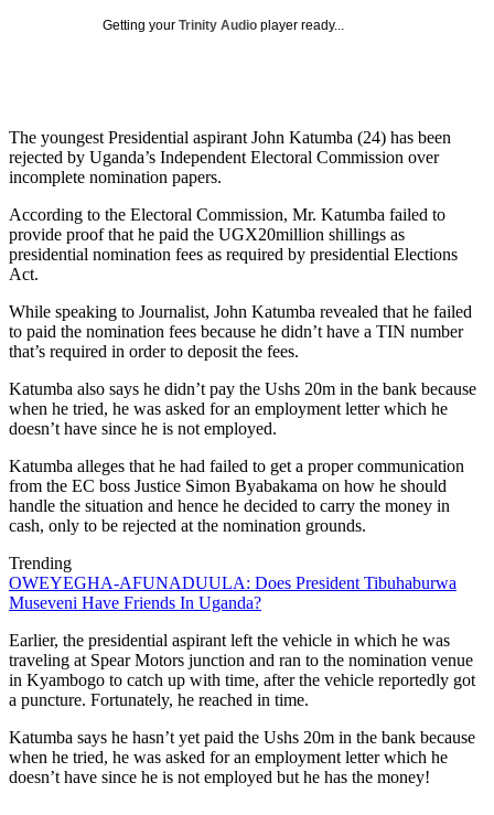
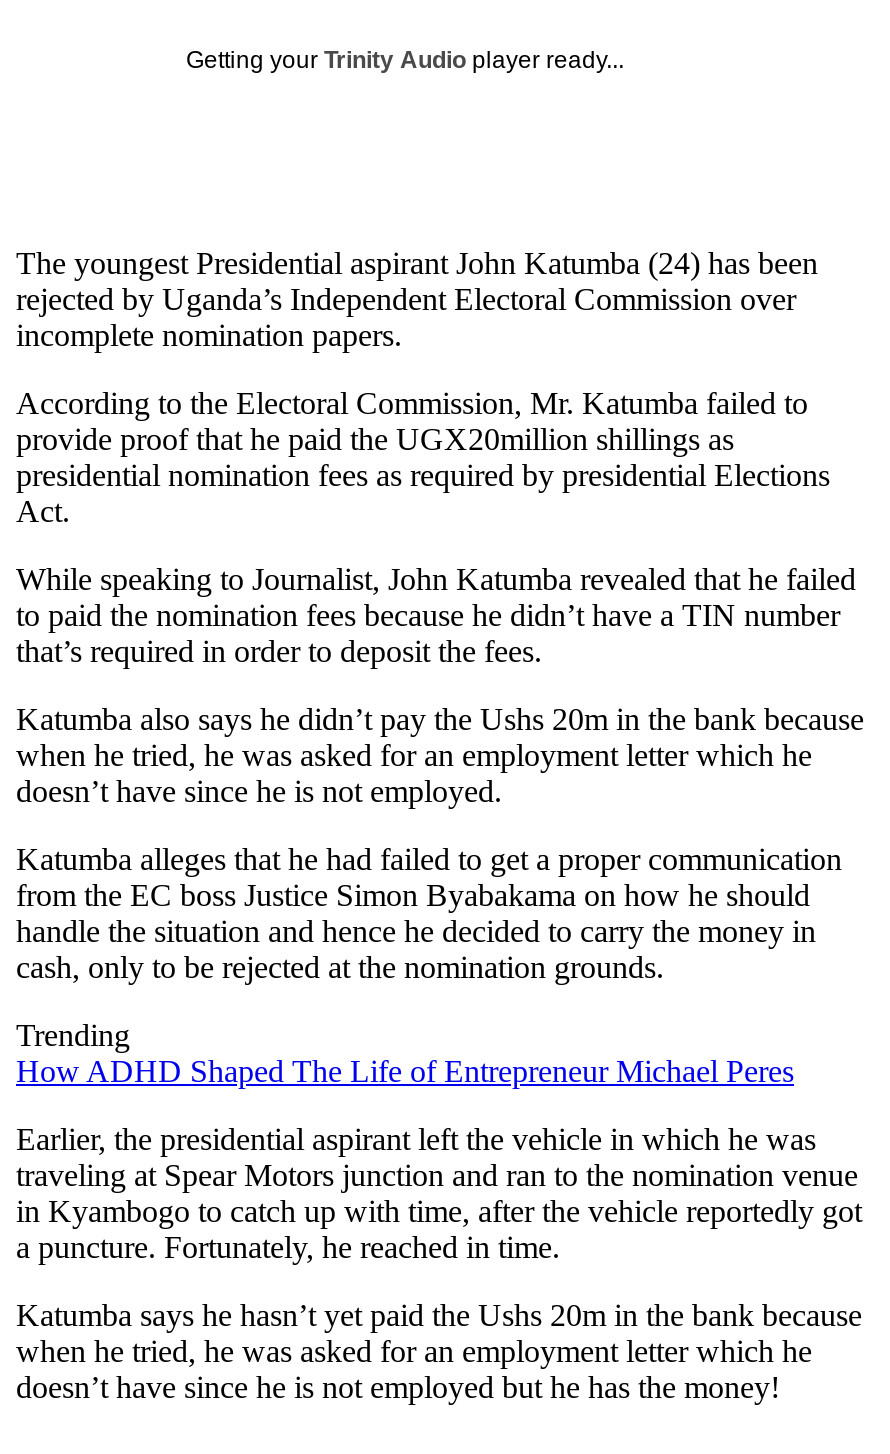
[9,574,457,612] OWEYEGHA-AFUNADUULA: Does President Tibuhaburwa | Museveni Have Friends In Uganda? -> [16,1054,794,1088] How ADHD Shaped The Life of Entrepreneur Michael Peres

